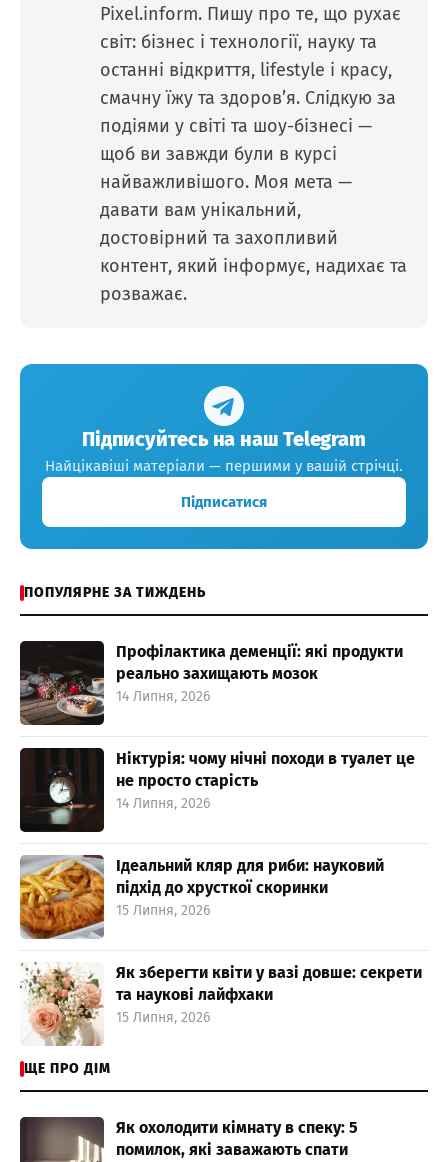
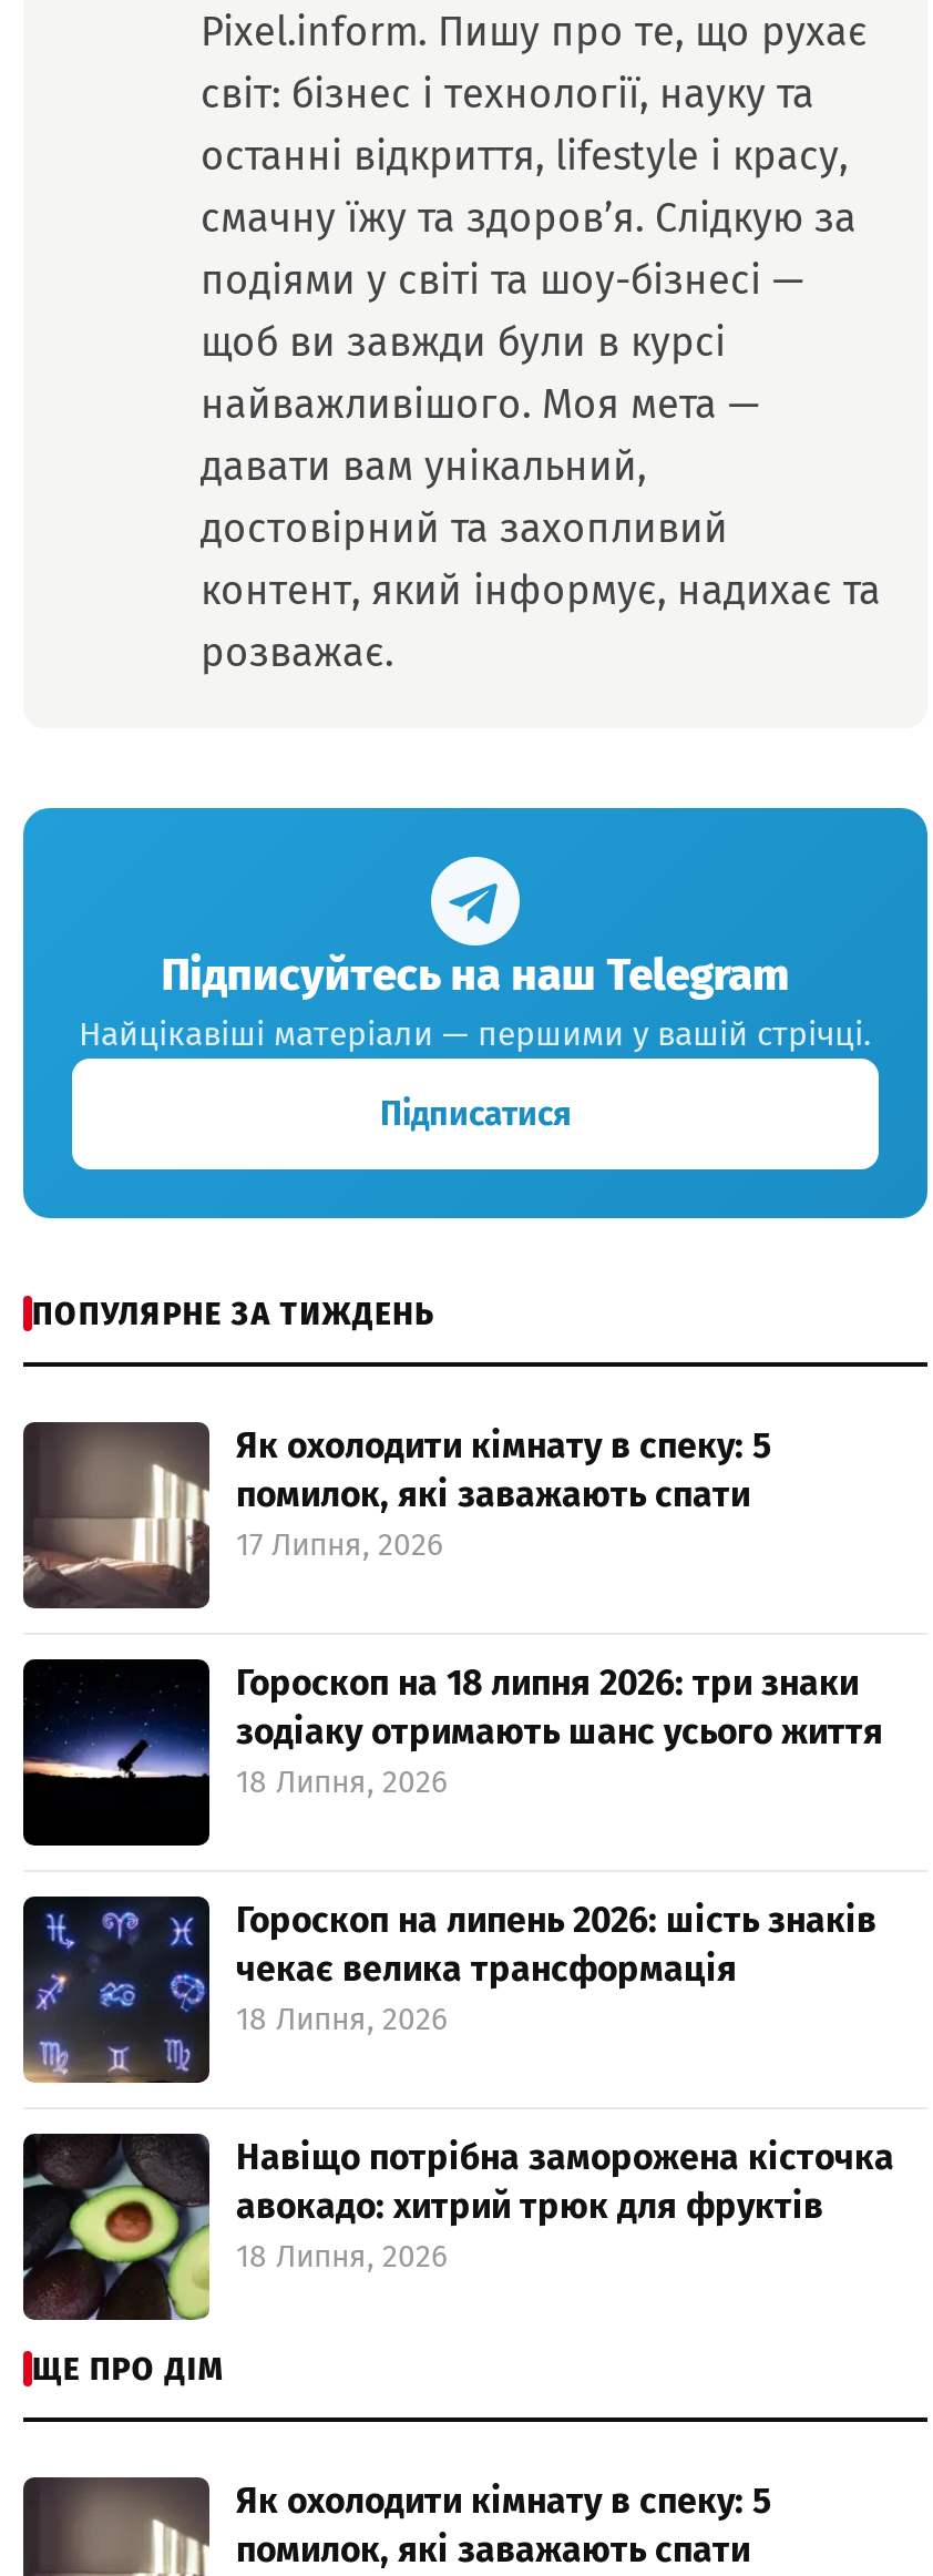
[20,640,403,726] [image] | Профілактика деменції: які продукти | реально захищають мозок | 14 Липня, 2026 -> [23,1421,772,1609] [image] | Як охолодити кімнату в спеку: 5 | помилок, які заважають спати | 17 Липня, 2026
[19,748,415,832] [image] | Ніктурія: чому нічні походи в туалет це | не просто старість | 14 Липня, 2026 -> [21,1658,883,1847] [image] | Гороскоп на 18 липня 2026: три знаки | зодіаку отримають шанс усього життя | 18 Липня, 2026
[19,855,384,940] [image] | Ідеальний кляр для риби: науковий | підхід до хрусткої скоринки | 15 Липня, 2026 -> [21,1895,876,2086] [image] | Гороскоп на липень 2026: шість знаків | чекає велика трансформація | 18 Липня, 2026
[20,962,422,1047] [image] | Як зберегти квіти у вазі довше: секрети | та наукові лайфхаки | 15 Липня, 2026 -> [21,2130,894,2323] [image] | Навіщо потрібна заморожена кісточка | авокадо: хитрий трюк для фруктів | 18 Липня, 2026

